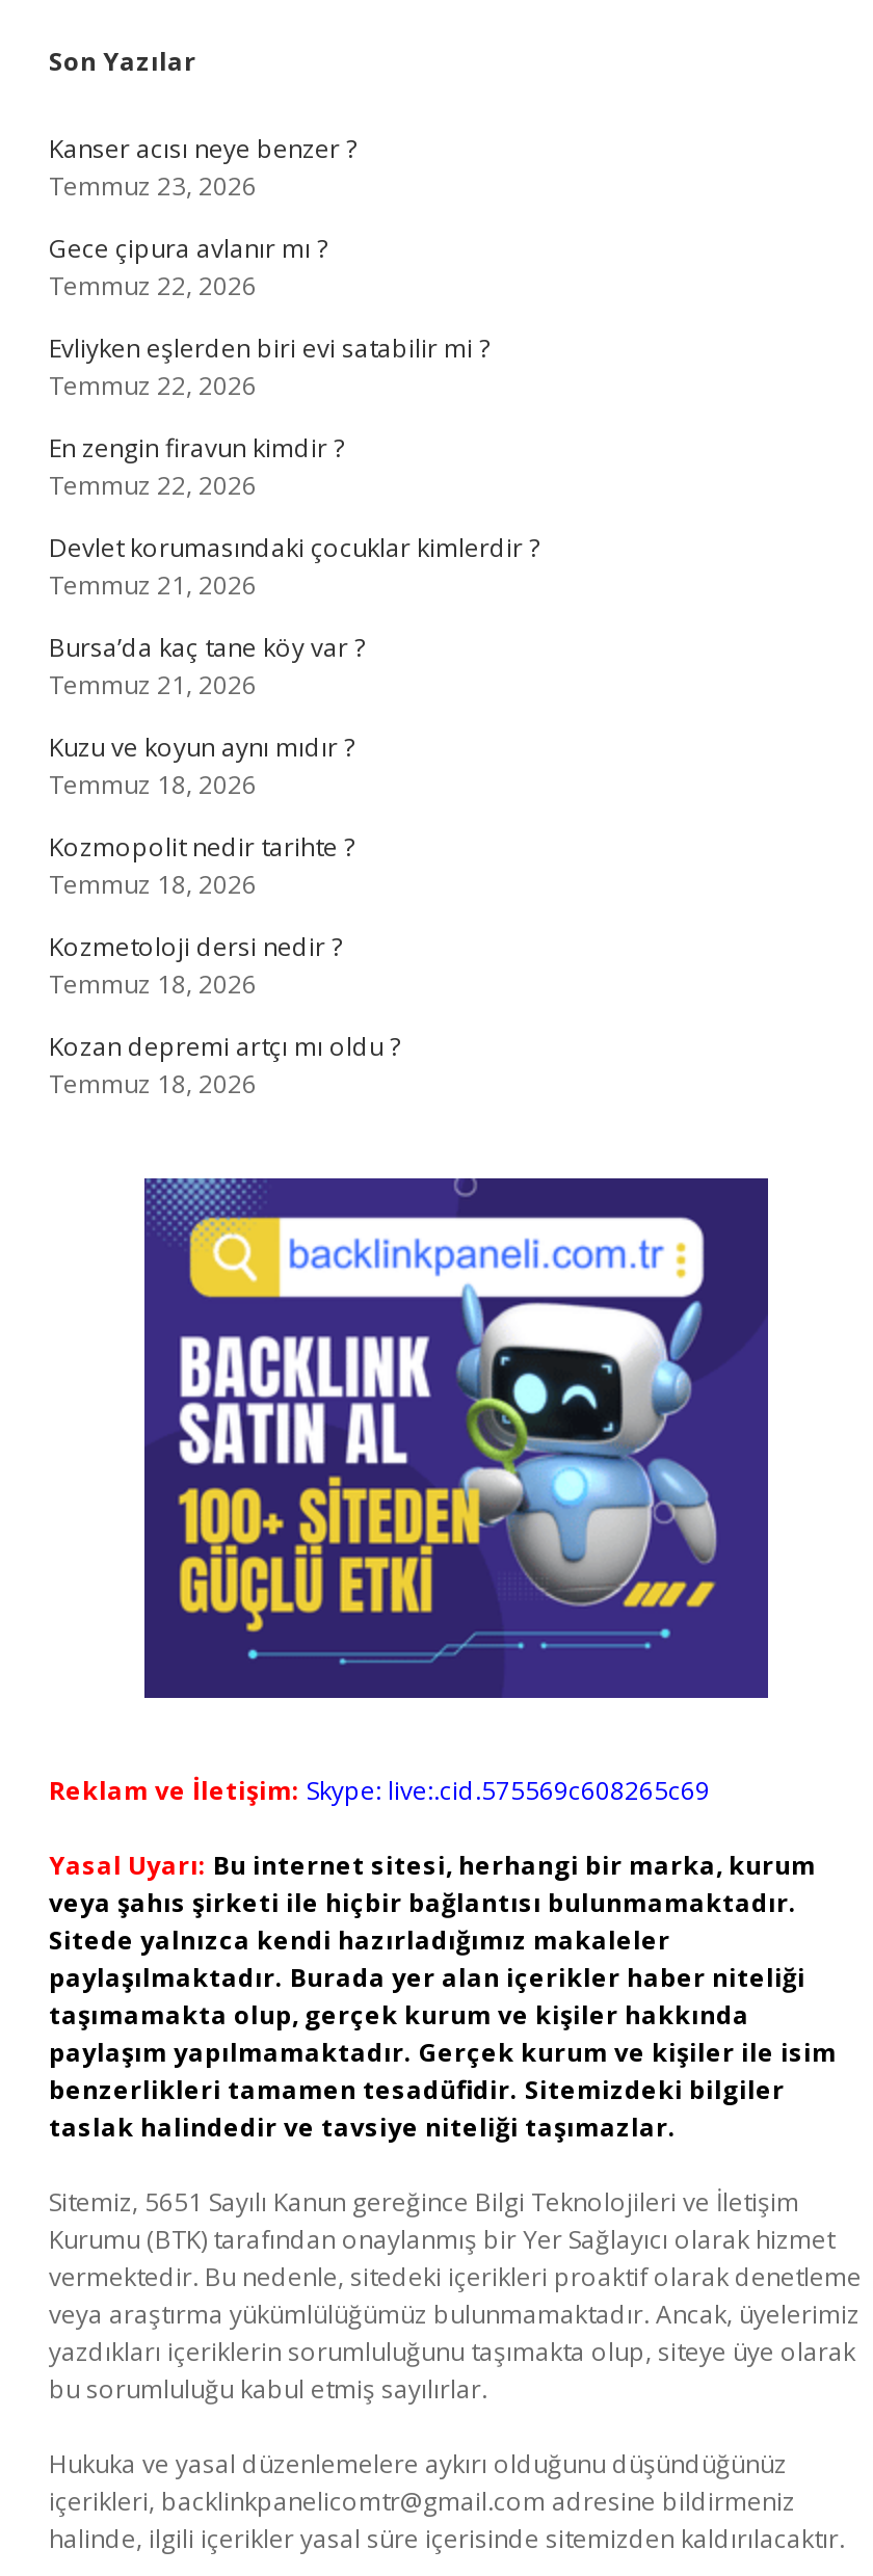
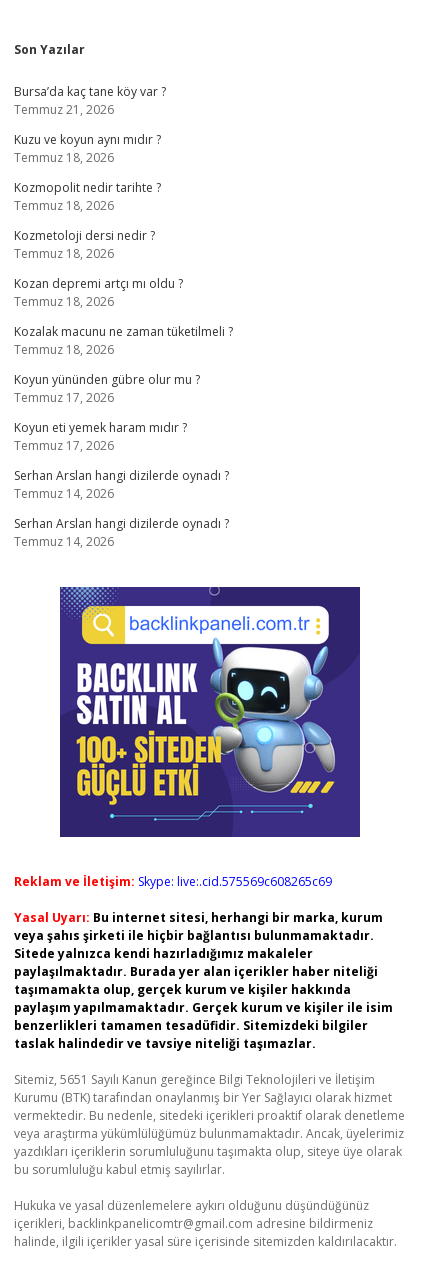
[49,131,539,603] Kanser acısı neye benzer ? | Temmuz 23, 2026 | Gece çipura avlanır mı ? | Temmuz 22, 2026 | Evliyken eşlerden biri evi satabilir mi ? | Temmuz 22, 2026 | En zengin firavun kimdir ? | Temmuz 22, 2026 | Devlet korumasındaki çocuklar kimlerdir ? | Temmuz 21, 2026 -> none
moved [49,630,400,1101] -> [14,83,183,310]: Bursa’da kaç tane köy var ? | Temmuz 21, 2026 | Kuzu ve koyun aynı mıdır ? | ... | Kozan depremi artçı mı oldu ? | Temmuz 18, 2026
none -> [14,323,233,550] Kozalak macunu ne zaman tüketilmeli ? | Temmuz 18, 2026 | Koyun yününden gübre olur mu ? | Temmuz 17, 2026 | Koyun eti yemek haram mıdır ? | Temmuz 17, 2026 | Serhan Arslan hangi dizilerde oynadı ? | Temmuz 14, 2026 | Serhan Arslan hangi dizilerde oynadı ? | Temmuz 14, 2026

